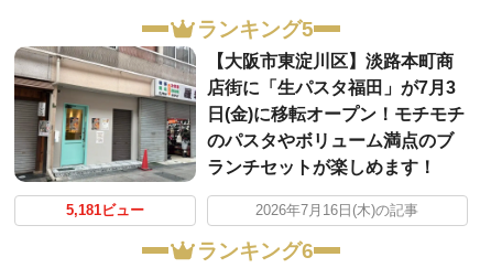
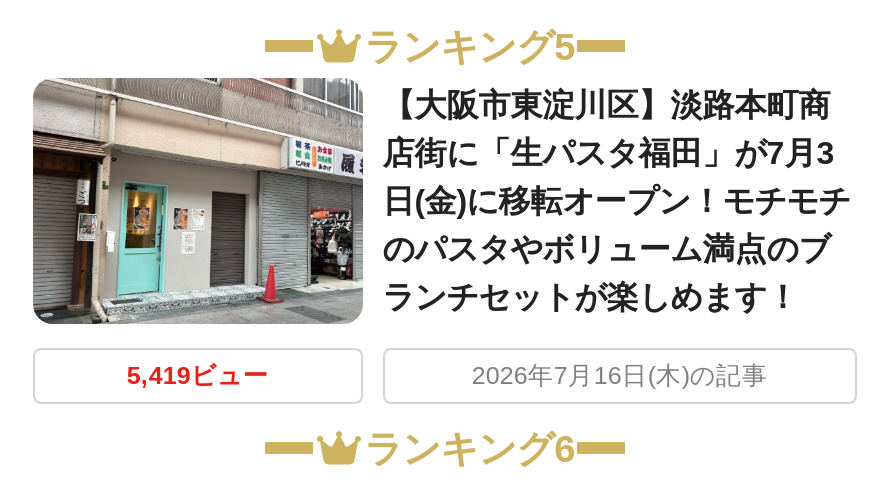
[66,203,144,219] 5,181ビュー -> [127,363,269,391] 5,419ビュー

